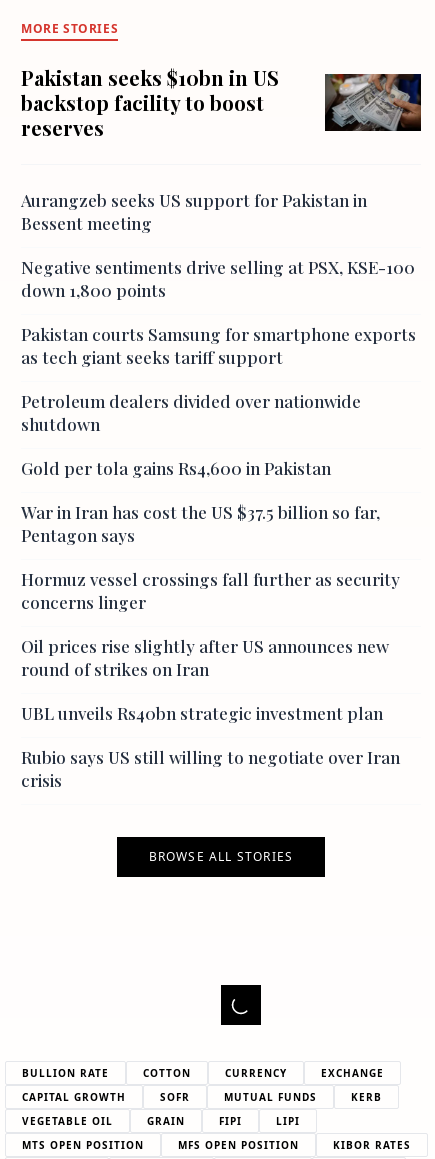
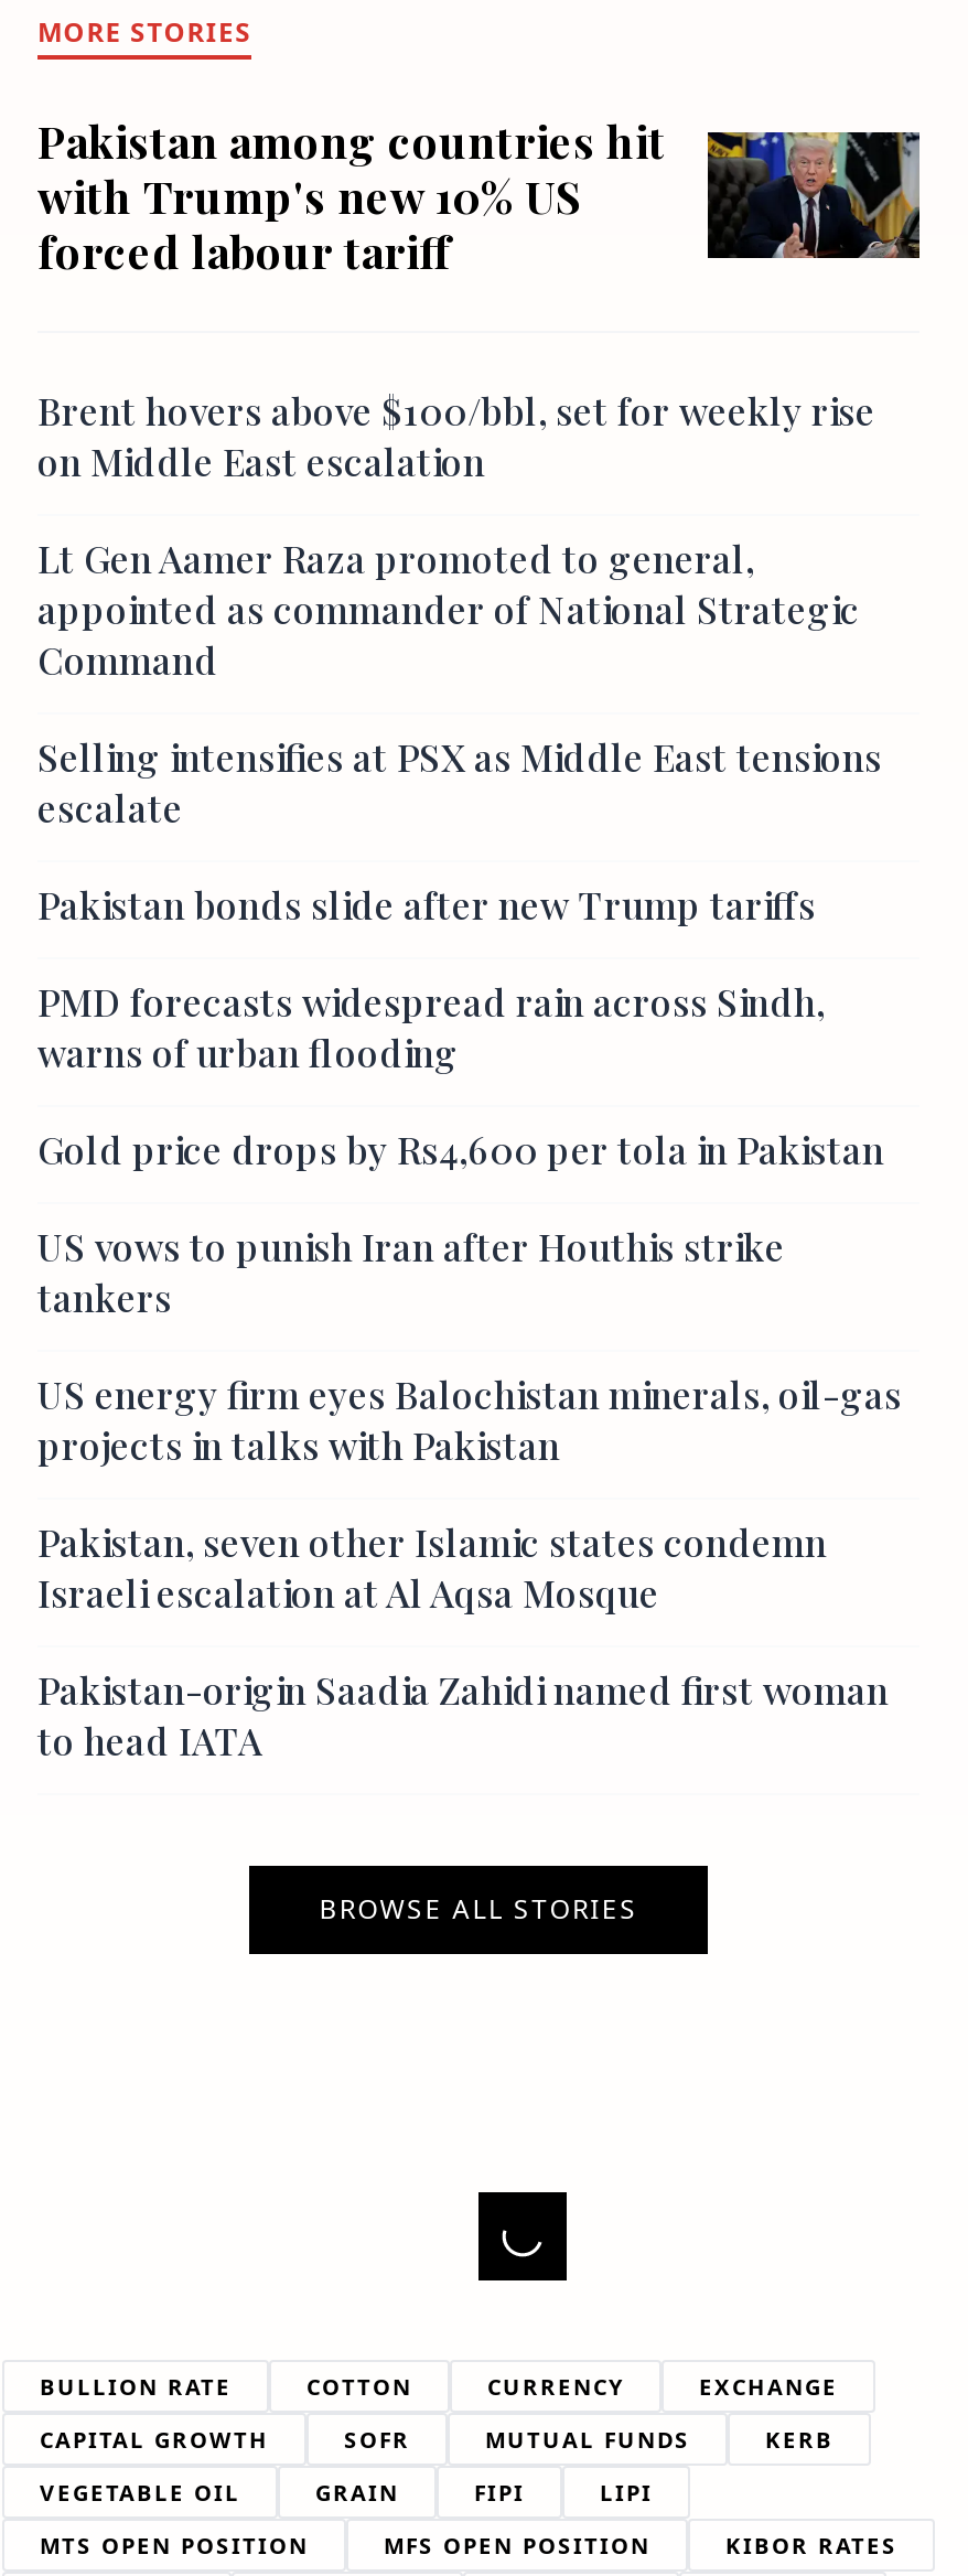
[21,64,279,141] Pakistan seeks $10bn in US | backstop facility to boost | reserves -> [37,110,666,280] Pakistan among countries hit | with Trump's new 10% US | forced labour tariff
[325,73,422,132] [image] -> [708,130,919,260] [image]
[21,189,367,234] Aurangzeb seeks US support for Pakistan in | Bessent meeting -> [37,386,875,485] Brent hovers above $100/bbl, set for weekly rise | on Middle East escalation
[21,256,415,301] Negative sentiments drive selling at PSX, KSE-100 | down 1,800 points -> [37,534,860,684] Lt Gen Aamer Raza promoted to general, | appointed as commander of National Strategic | Command
[21,323,416,368] Pakistan courts Samsung for smartphone exports | as tech giant seeks tariff support -> [37,732,882,832] Selling intensifies at PSX as Middle East tensions | escalate
[21,390,361,435] Petroleum dealers divided over nationwide | shutdown -> [37,880,816,929] Pakistan bonds slide after new Trump tariffs
[21,457,331,479] Gold per tola gains Rs4,600 in Pakistan -> [37,977,825,1076] PMD forecasts widespread rain across Sindh, | warns of urban flooding
[21,501,380,546] War in Iran has cost the US $37.5 billion so far, | Pentagon says -> [37,1125,884,1174] Gold price drops by Rs4,600 per tola in Pakistan
[21,568,400,613] Hormuz vessel crossings fall further as security | concerns linger -> [37,1222,785,1321] US vows to punish Iran after Houthis strike | tankers
[21,635,389,680] Oil prices rise slightly after US announces new | round of strikes on Iran -> [37,1370,902,1469] US energy firm eyes Balochistan minerals, oil-gas | projects in talks with Pakistan
[21,702,383,724] UBL unveils Rs40bn strategic investment plan -> [37,1518,827,1617] Pakistan, seven other Islamic states condemn | Israeli escalation at Al Aqsa Mosque
[21,746,400,791] Rubio says US still willing to negotiate over Iran | crisis -> [37,1665,889,1765] Pakistan-origin Saadia Zahidi named first woman | to head IATA

